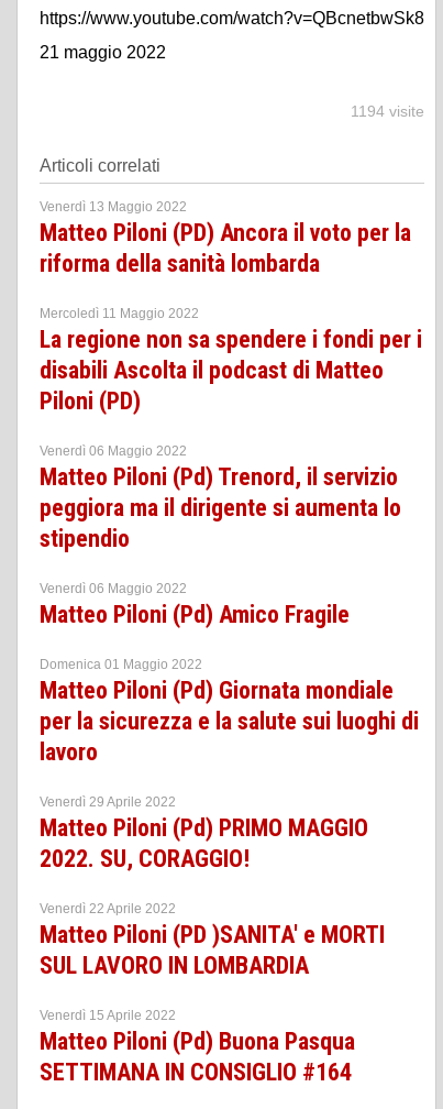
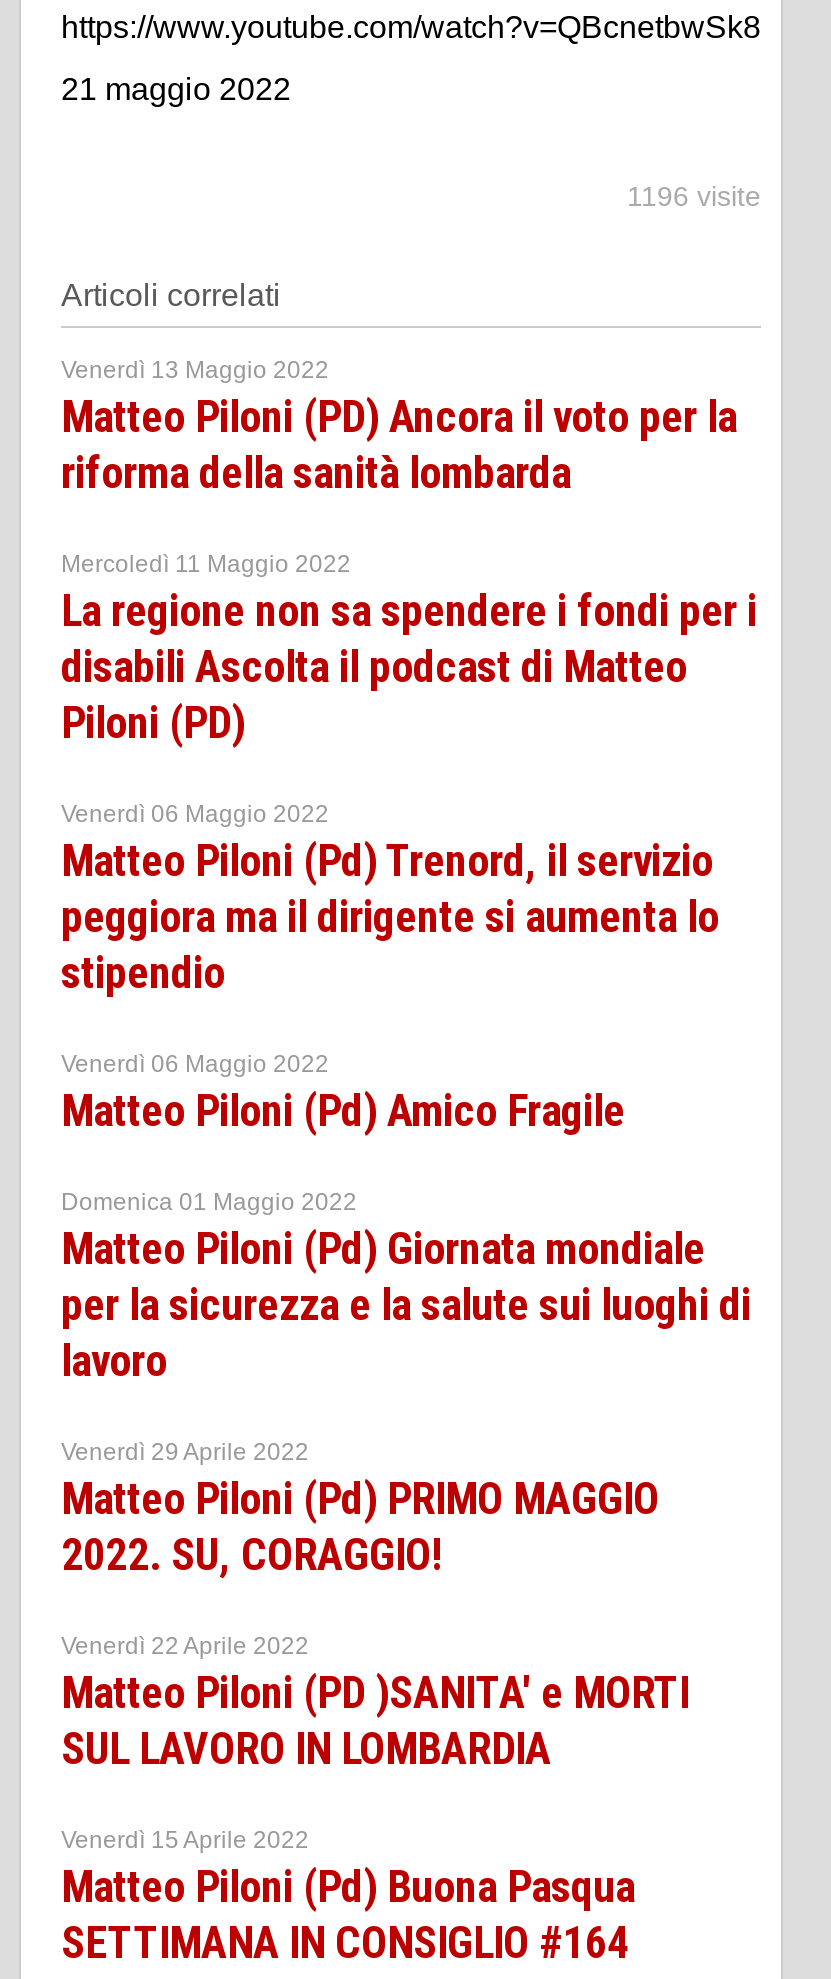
[351,102,424,120] 1194 visite -> [627,180,761,212] 1196 visite

